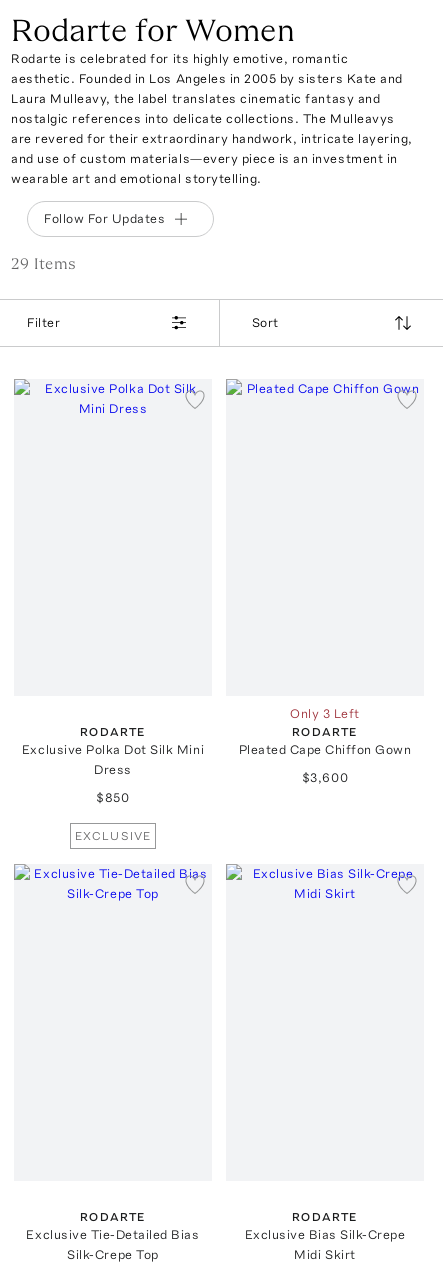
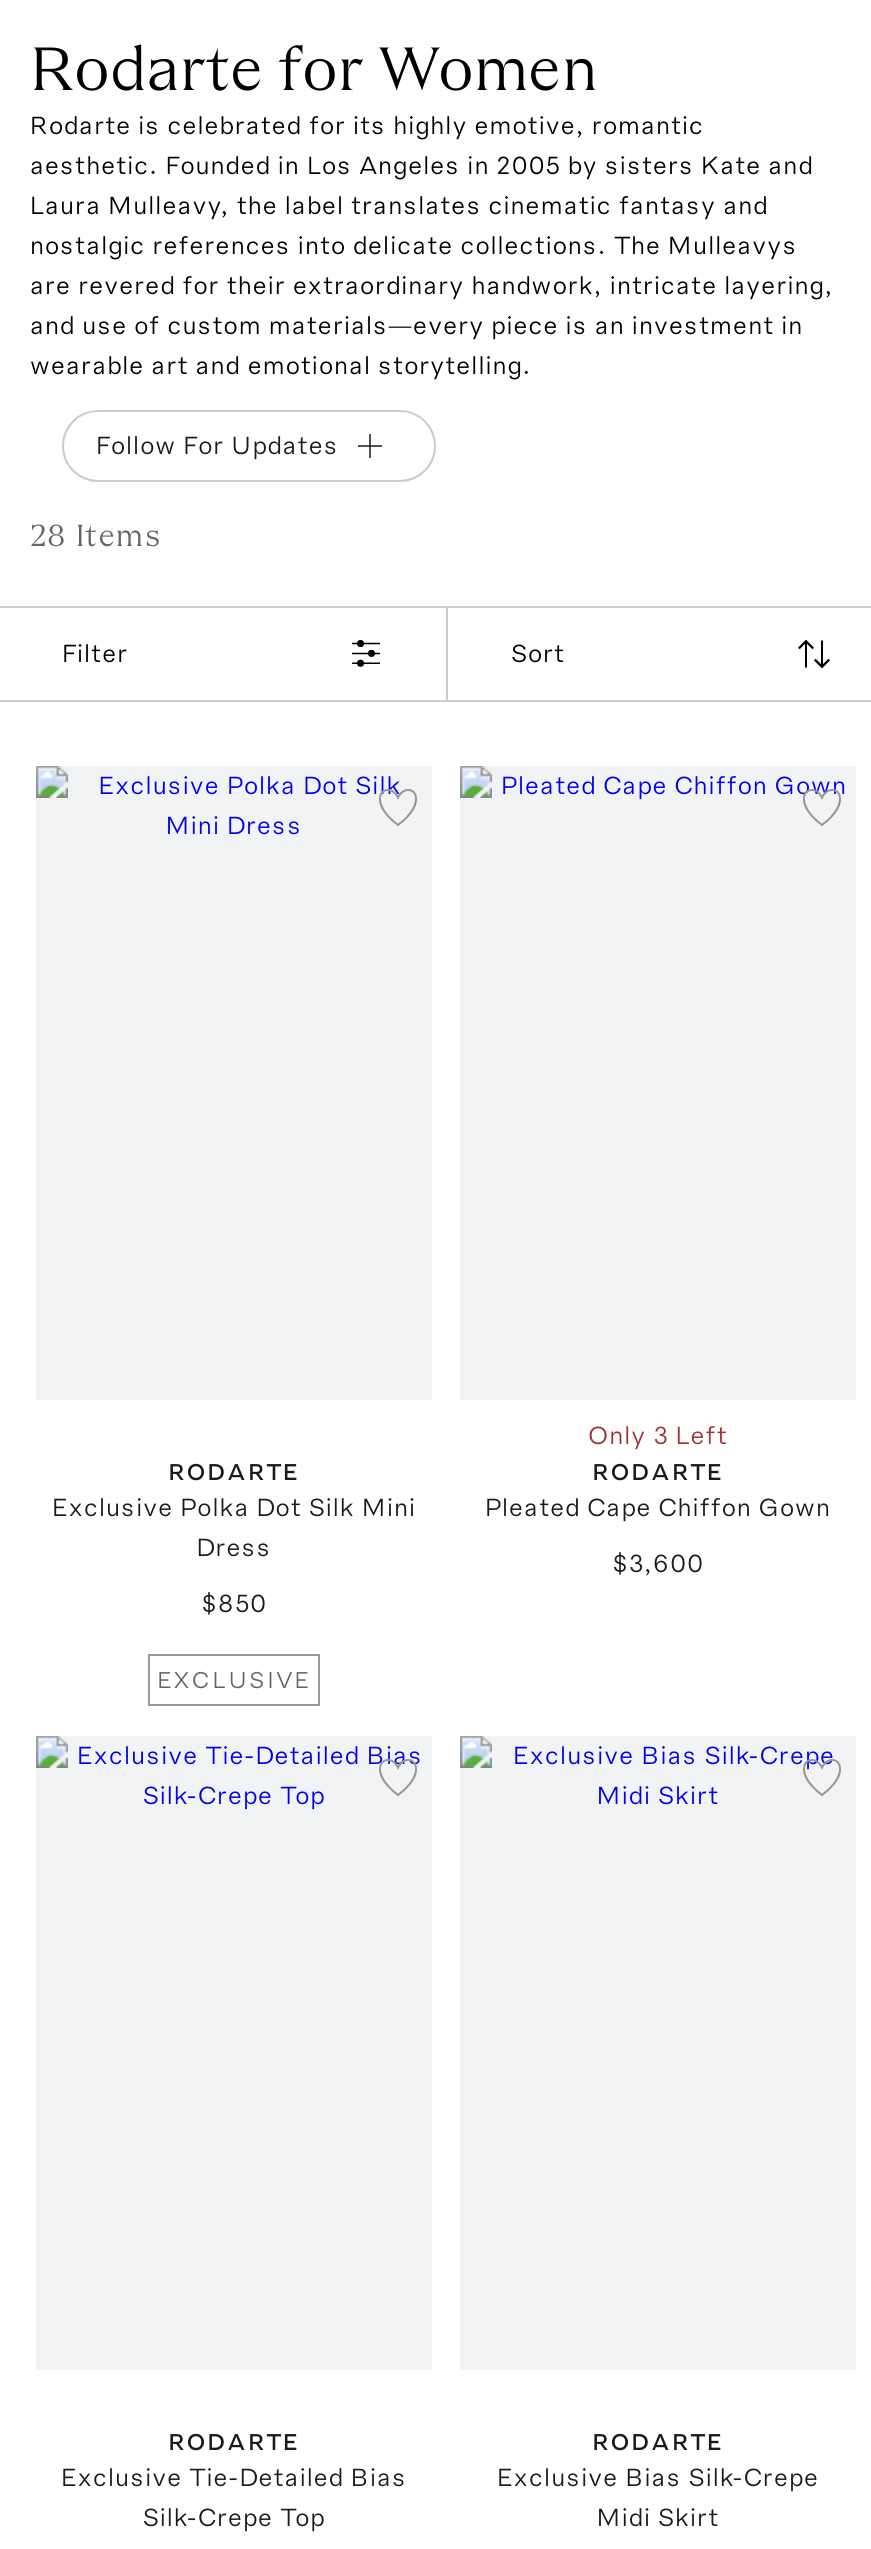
[11,254,77,273] 29 Items -> [30,516,162,554] 28 Items

